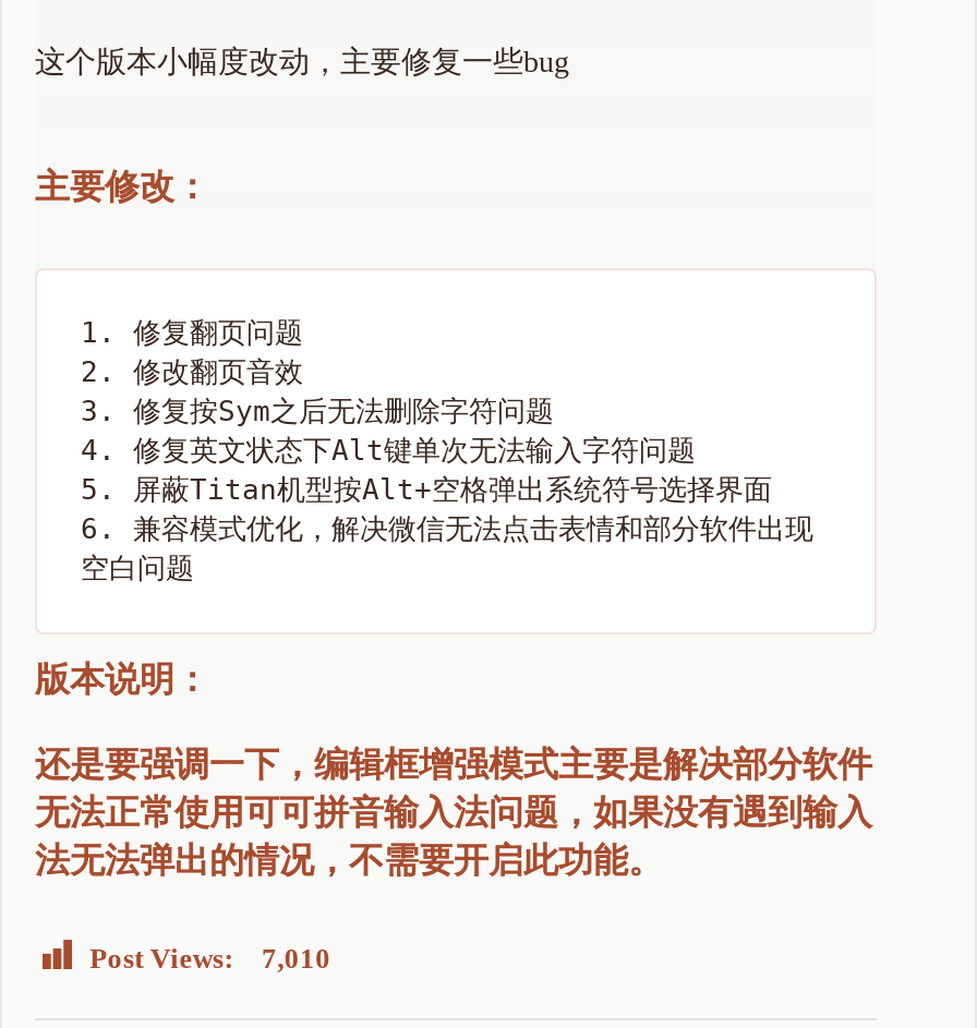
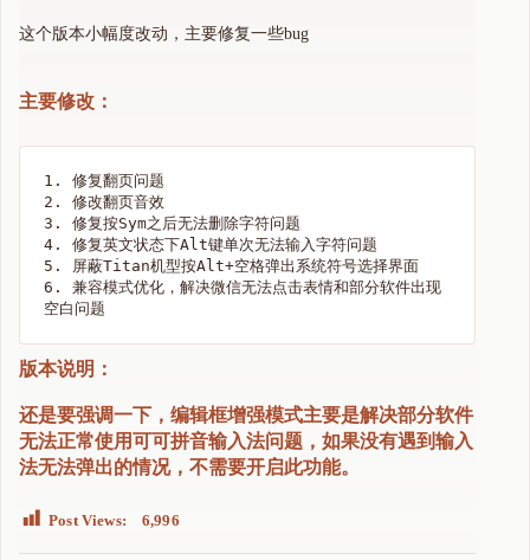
[90,943,331,975] Post Views: 7,010 -> [49,512,180,530] Post Views: 6,996

